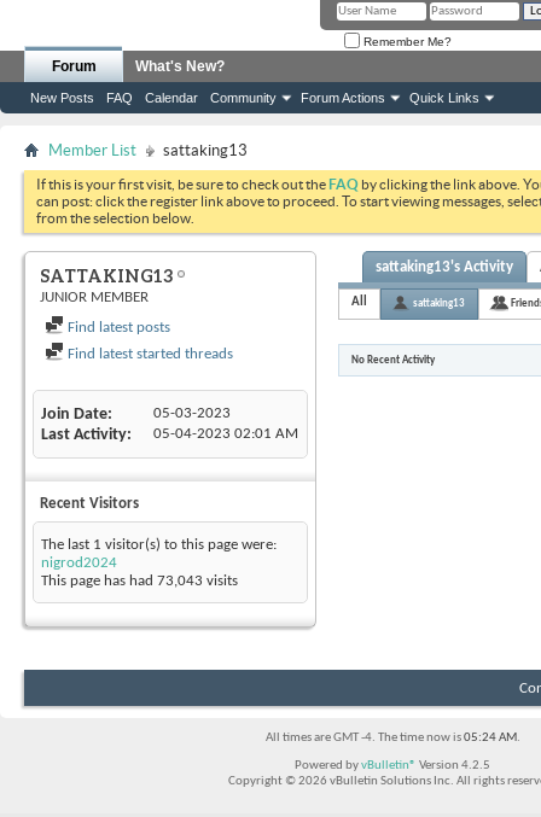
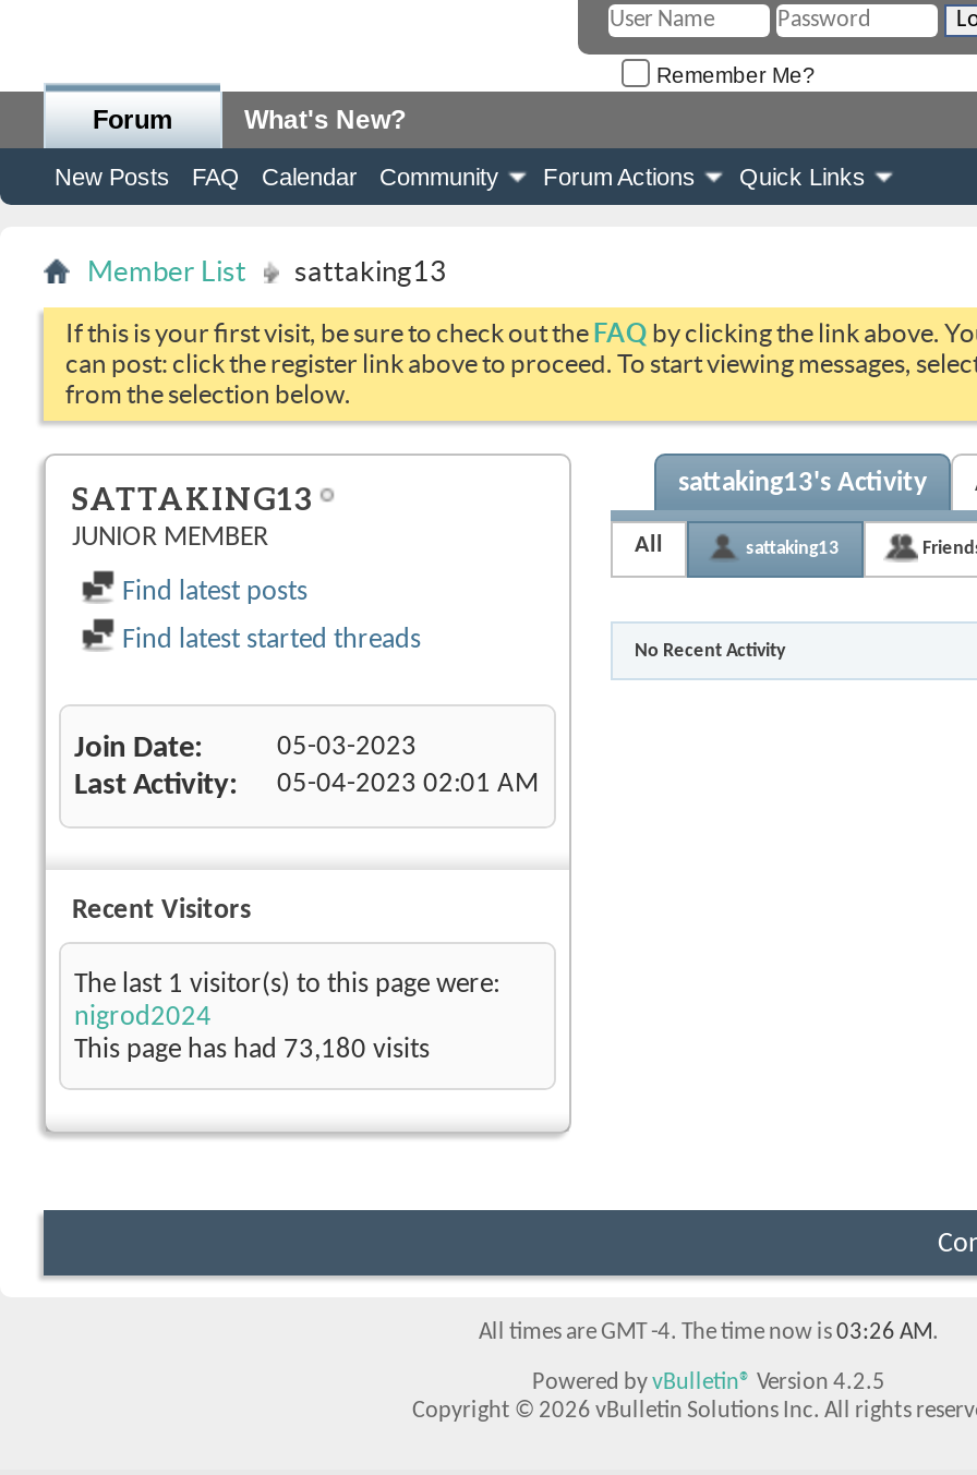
[41,574,238,589] This page has had 73,043 visits -> [74,1036,430,1065] This page has had 73,180 visits
[265,732,520,745] All times are GMT -4. The time now is 05:24 AM. -> [479,1322,939,1346] All times are GMT -4. The time now is 03:26 AM.

